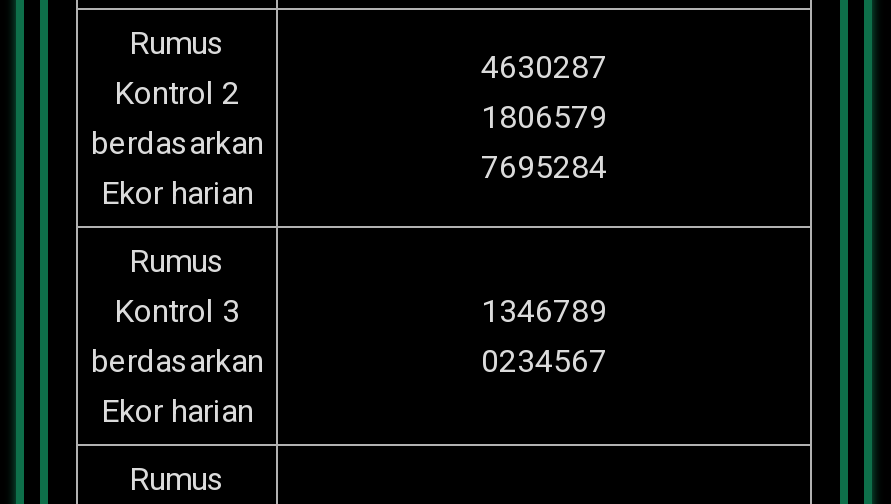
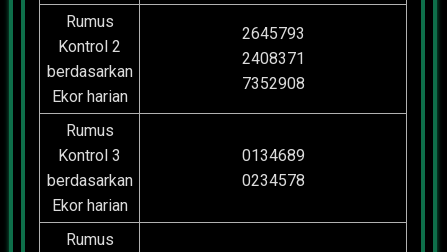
[481,48,607,86] 4630287 -> [241,24,304,43] 2645793
[481,98,607,136] 1806579 -> [241,49,304,68] 2408371
[481,148,607,186] 7695284 -> [241,74,304,93] 7352908
[481,292,607,330] 1346789 -> [241,146,304,165] 0134689
[481,342,607,380] 0234567 -> [241,171,304,190] 0234578

